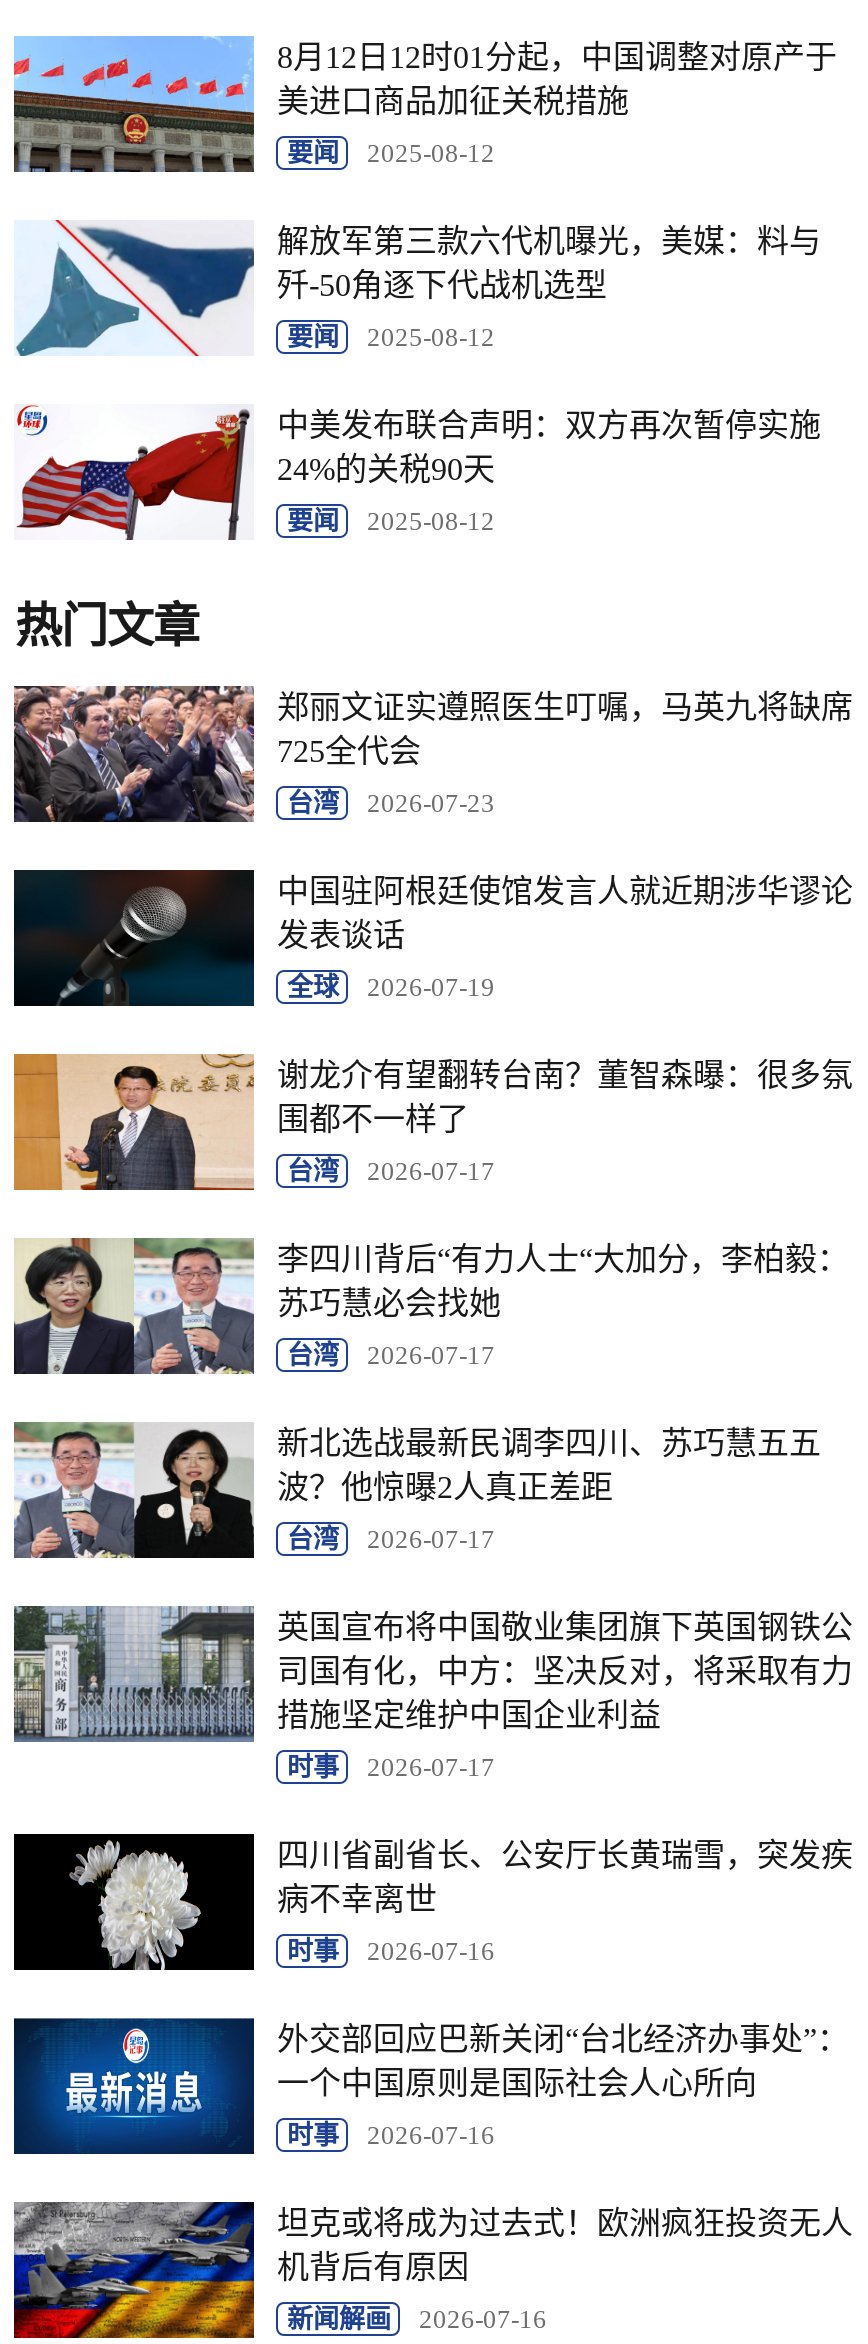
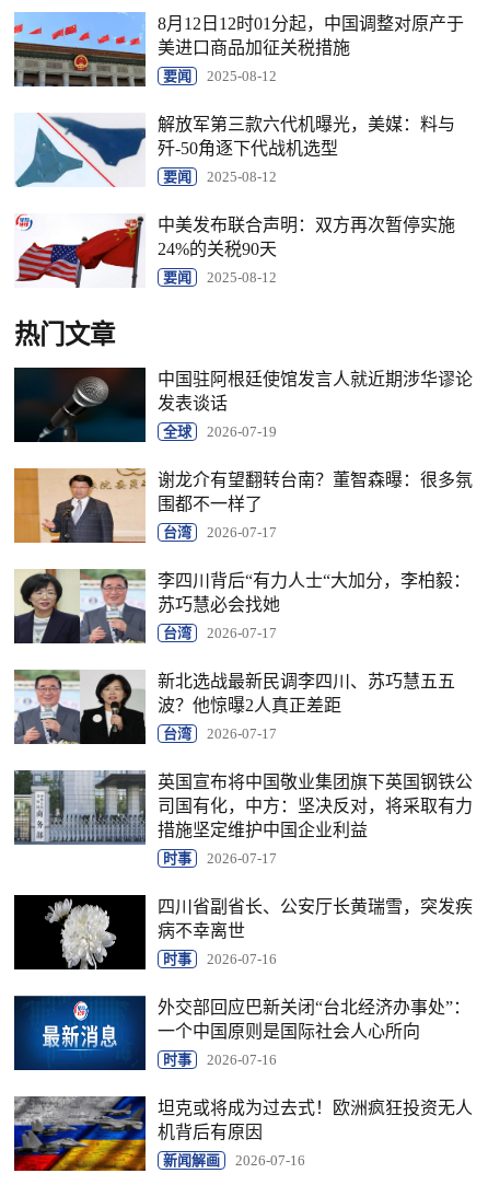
[12,684,853,824] [image] | 郑丽文证实遵照医生叮嘱，马英九将缺席 | 725全代会 | 台湾 | 2026-07-23 -> none

